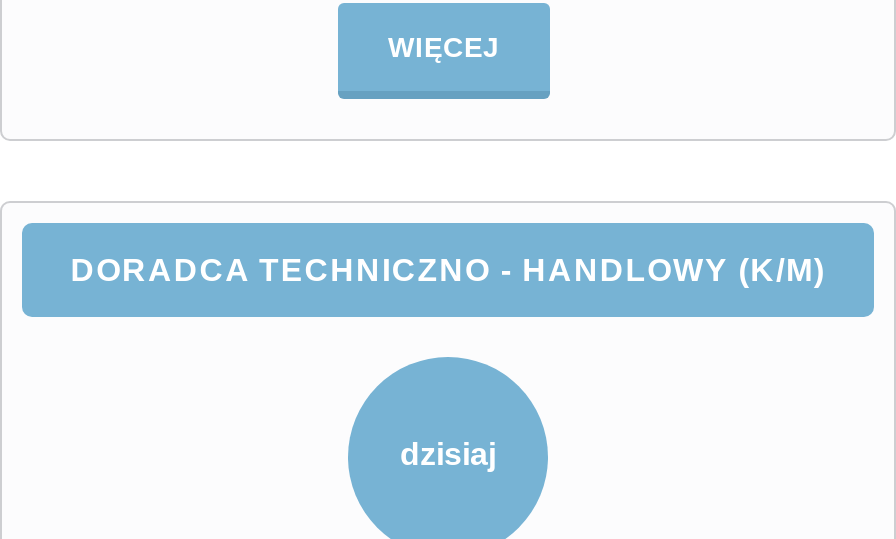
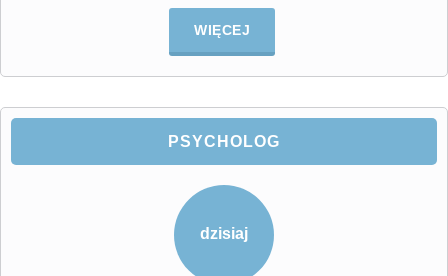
[70,253,826,287] DORADCA TECHNICZNO - HANDLOWY (K/M) -> [168,133,279,150] PSYCHOLOG

